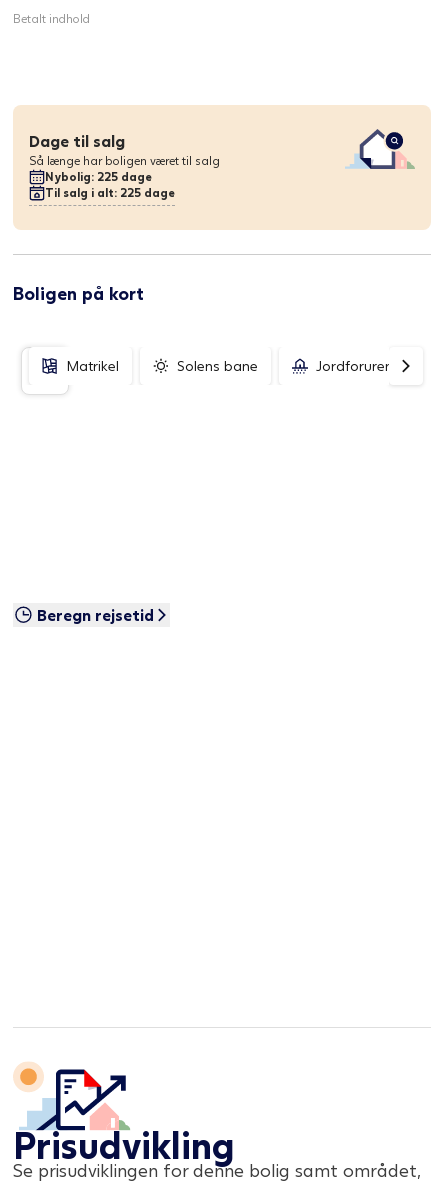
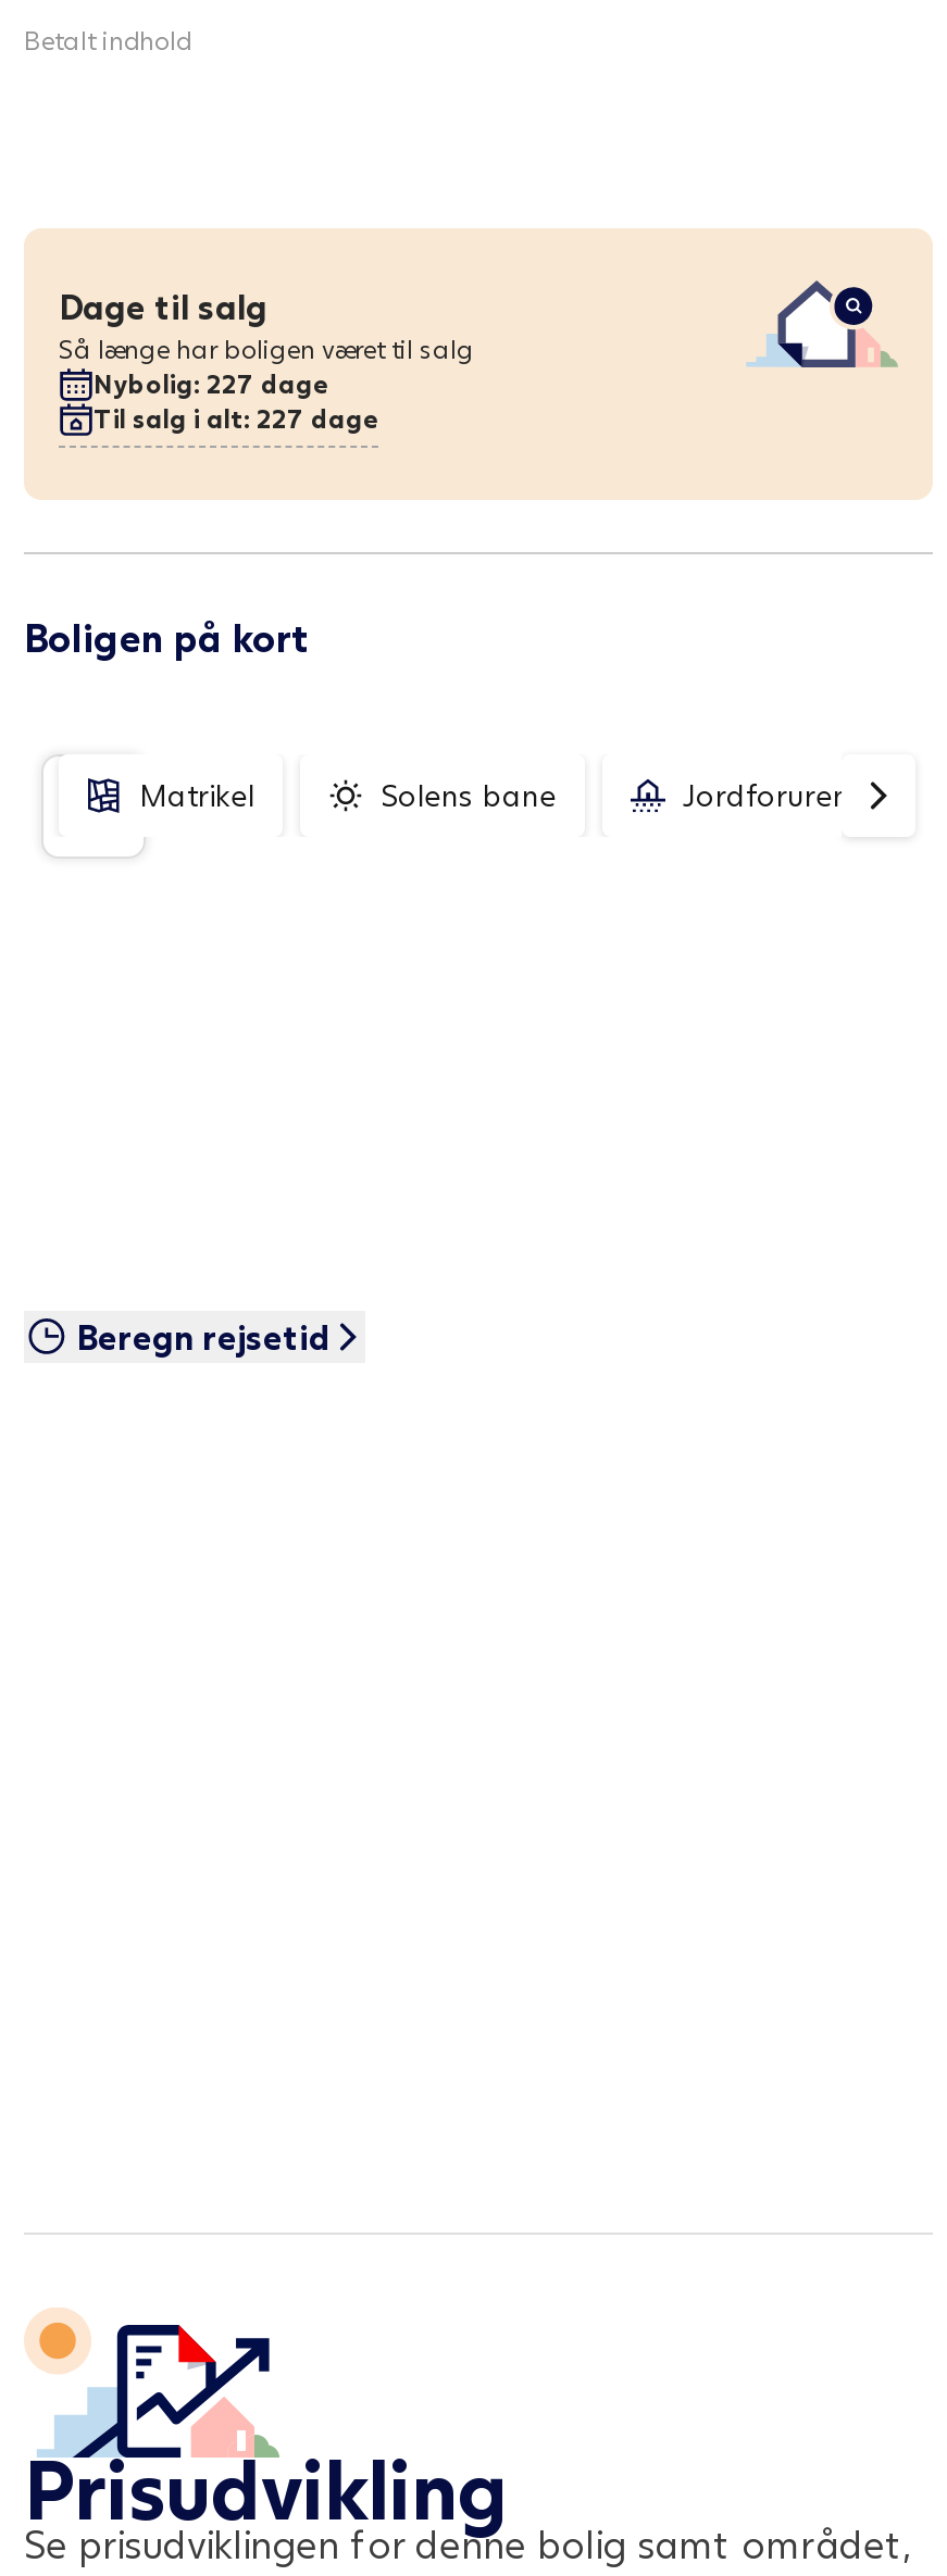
[45,169,152,184] Nybolig: 225 dage -> [94,367,328,399] Nybolig: 227 dage
[45,185,175,200] Til salg i alt: 225 dage -> [94,402,378,434] Til salg i alt: 227 dage

